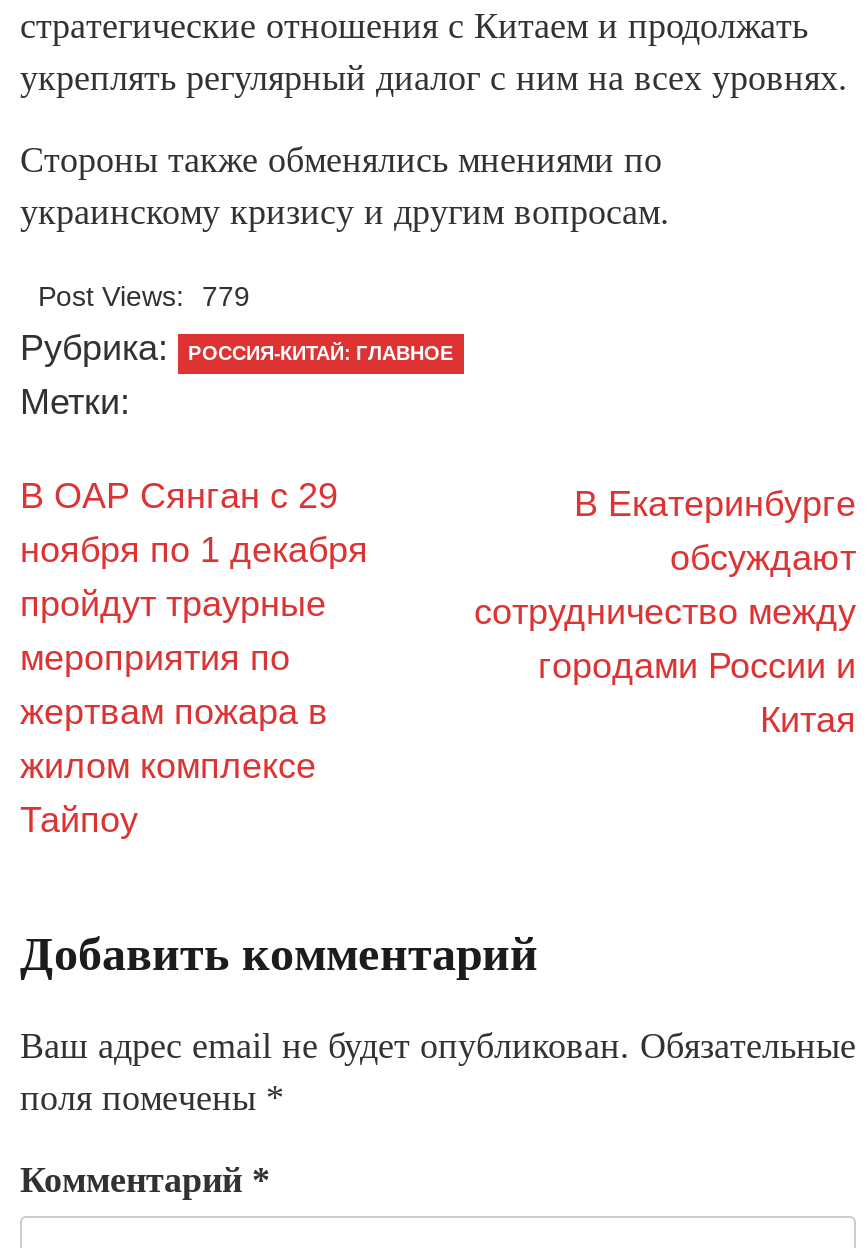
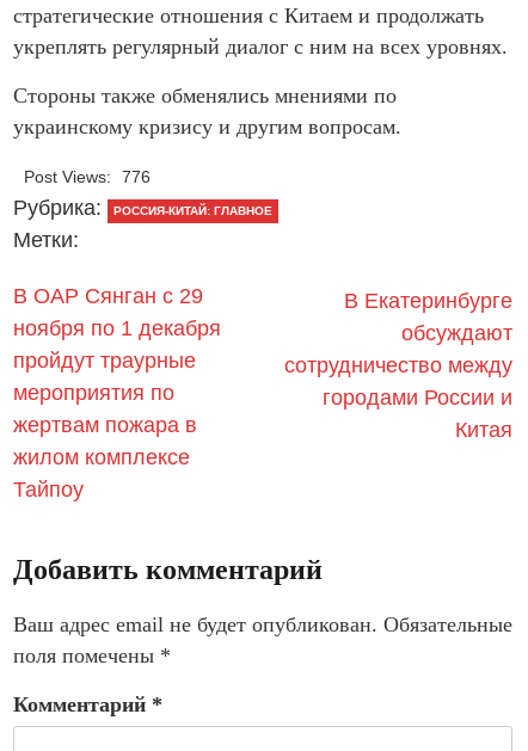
[38,280,250,312] Post Views: 779 -> [24,167,151,186] Post Views: 776

